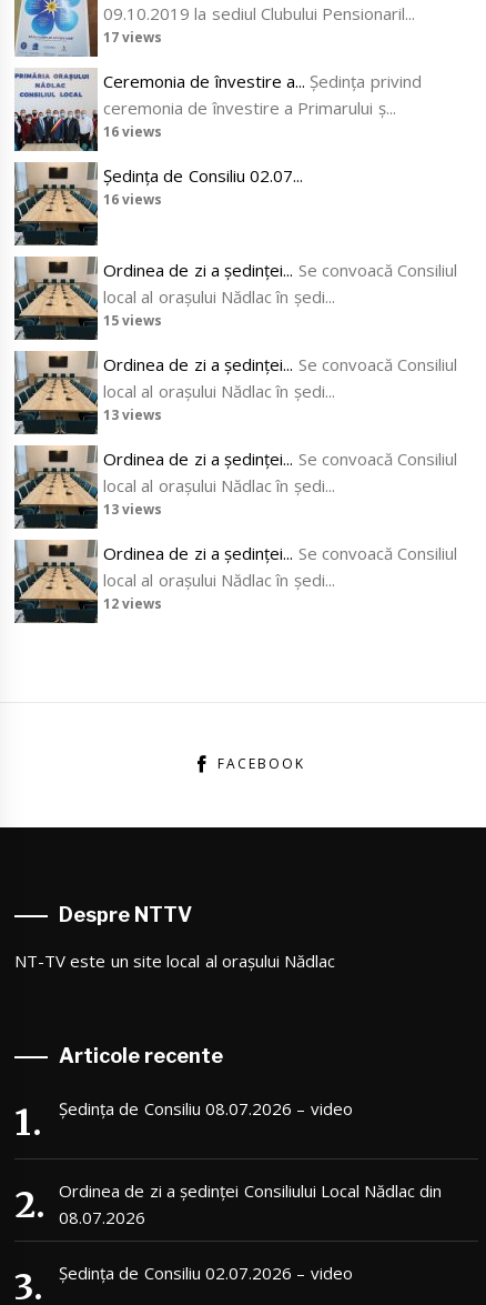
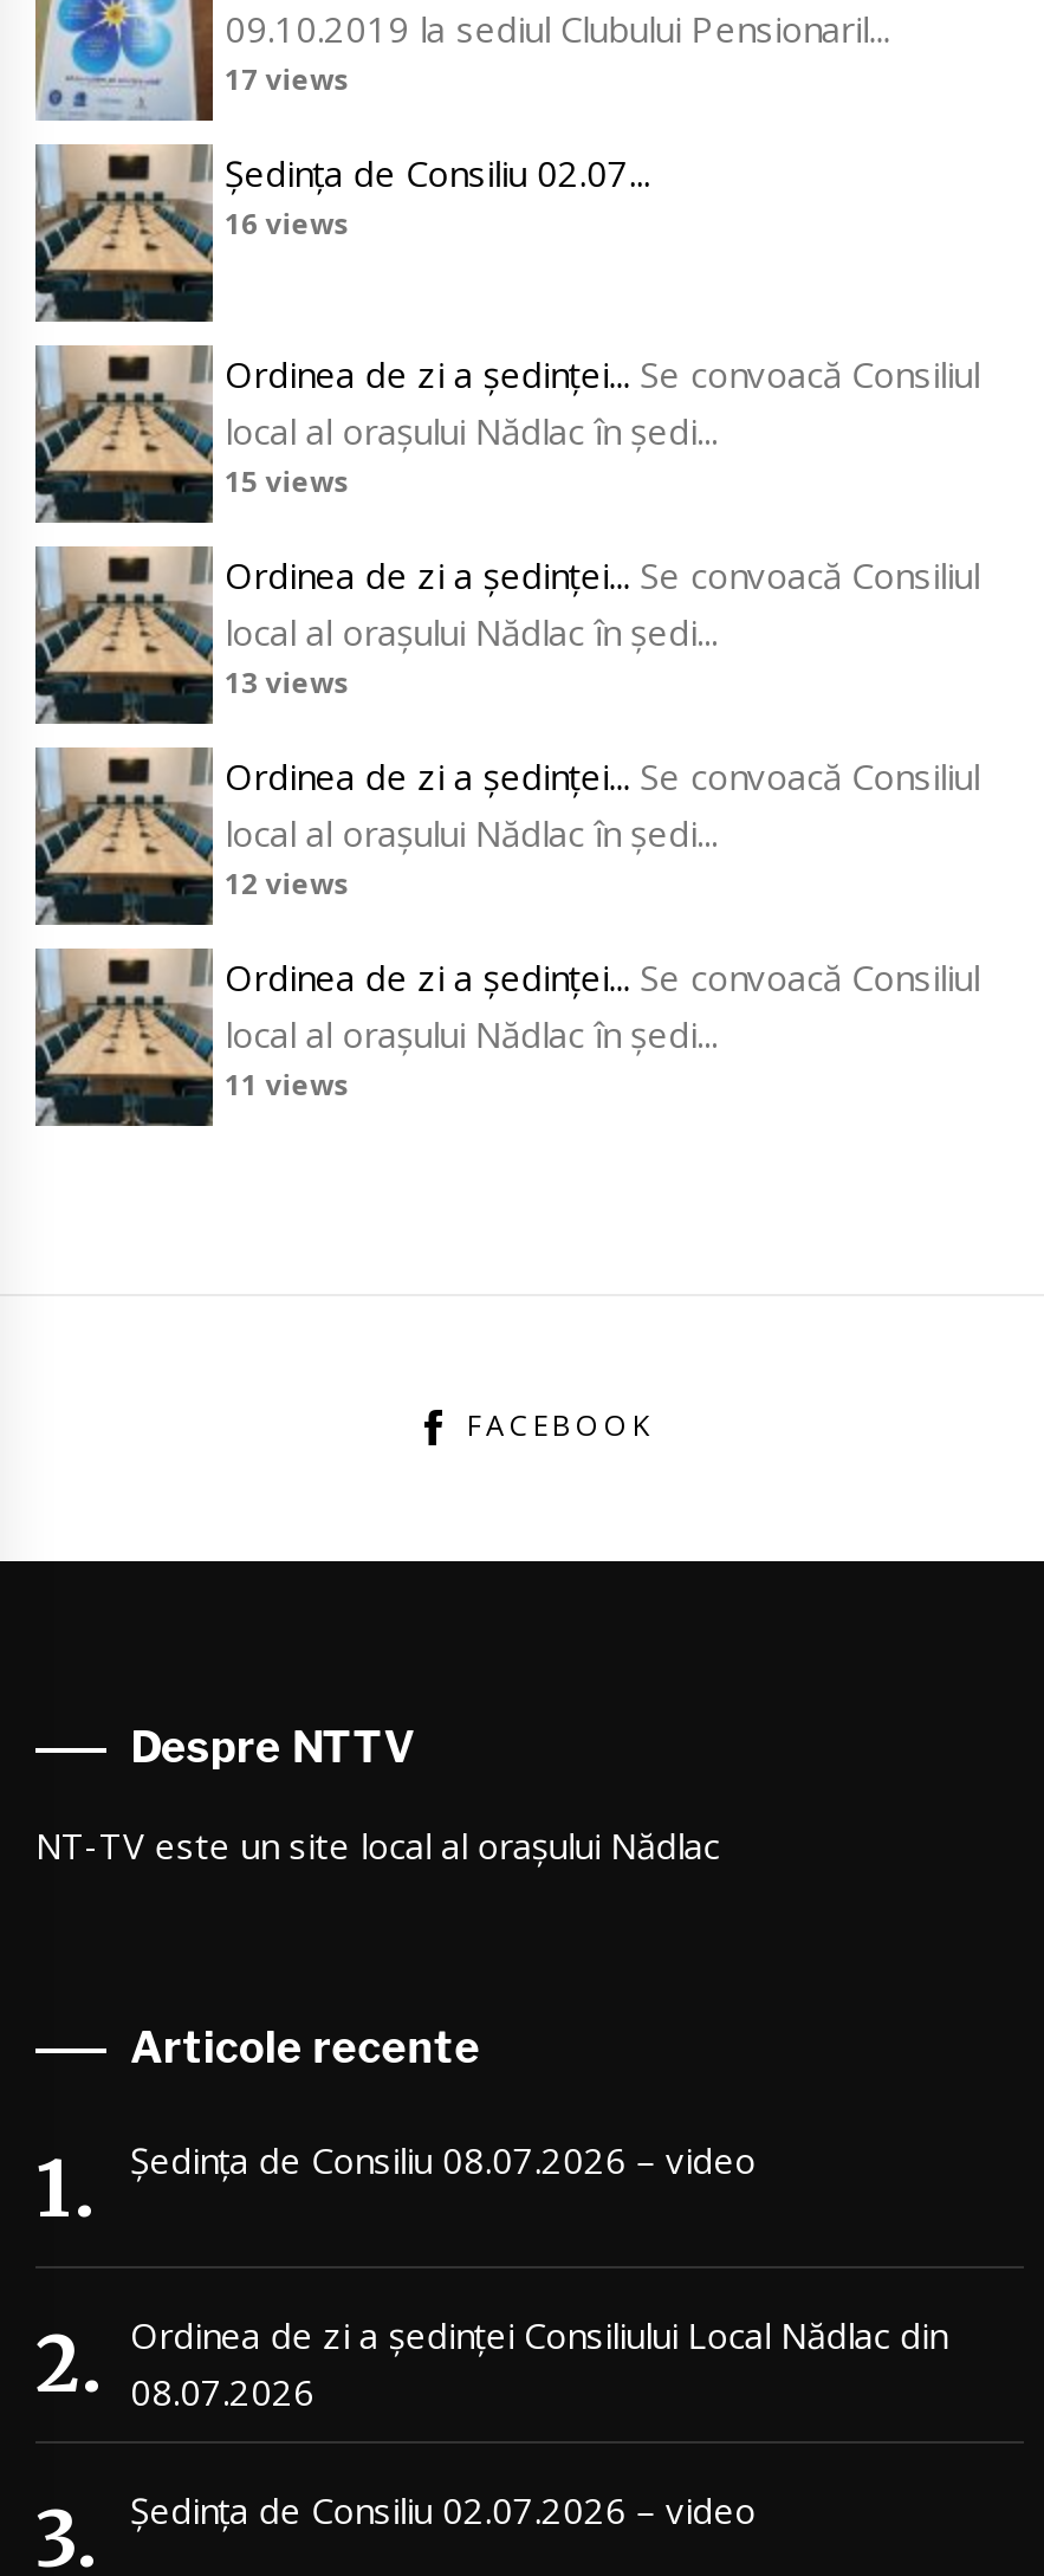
[14,69,421,151] [image] | Ceremonia de învestire a... Ședinţa privind | ceremonia de învestire a Primarului ș... | 16 views -> none
[103,500,162,519] 13 views -> [225,864,351,904] 12 views
[103,594,162,613] 12 views -> [225,1065,351,1105] 11 views

